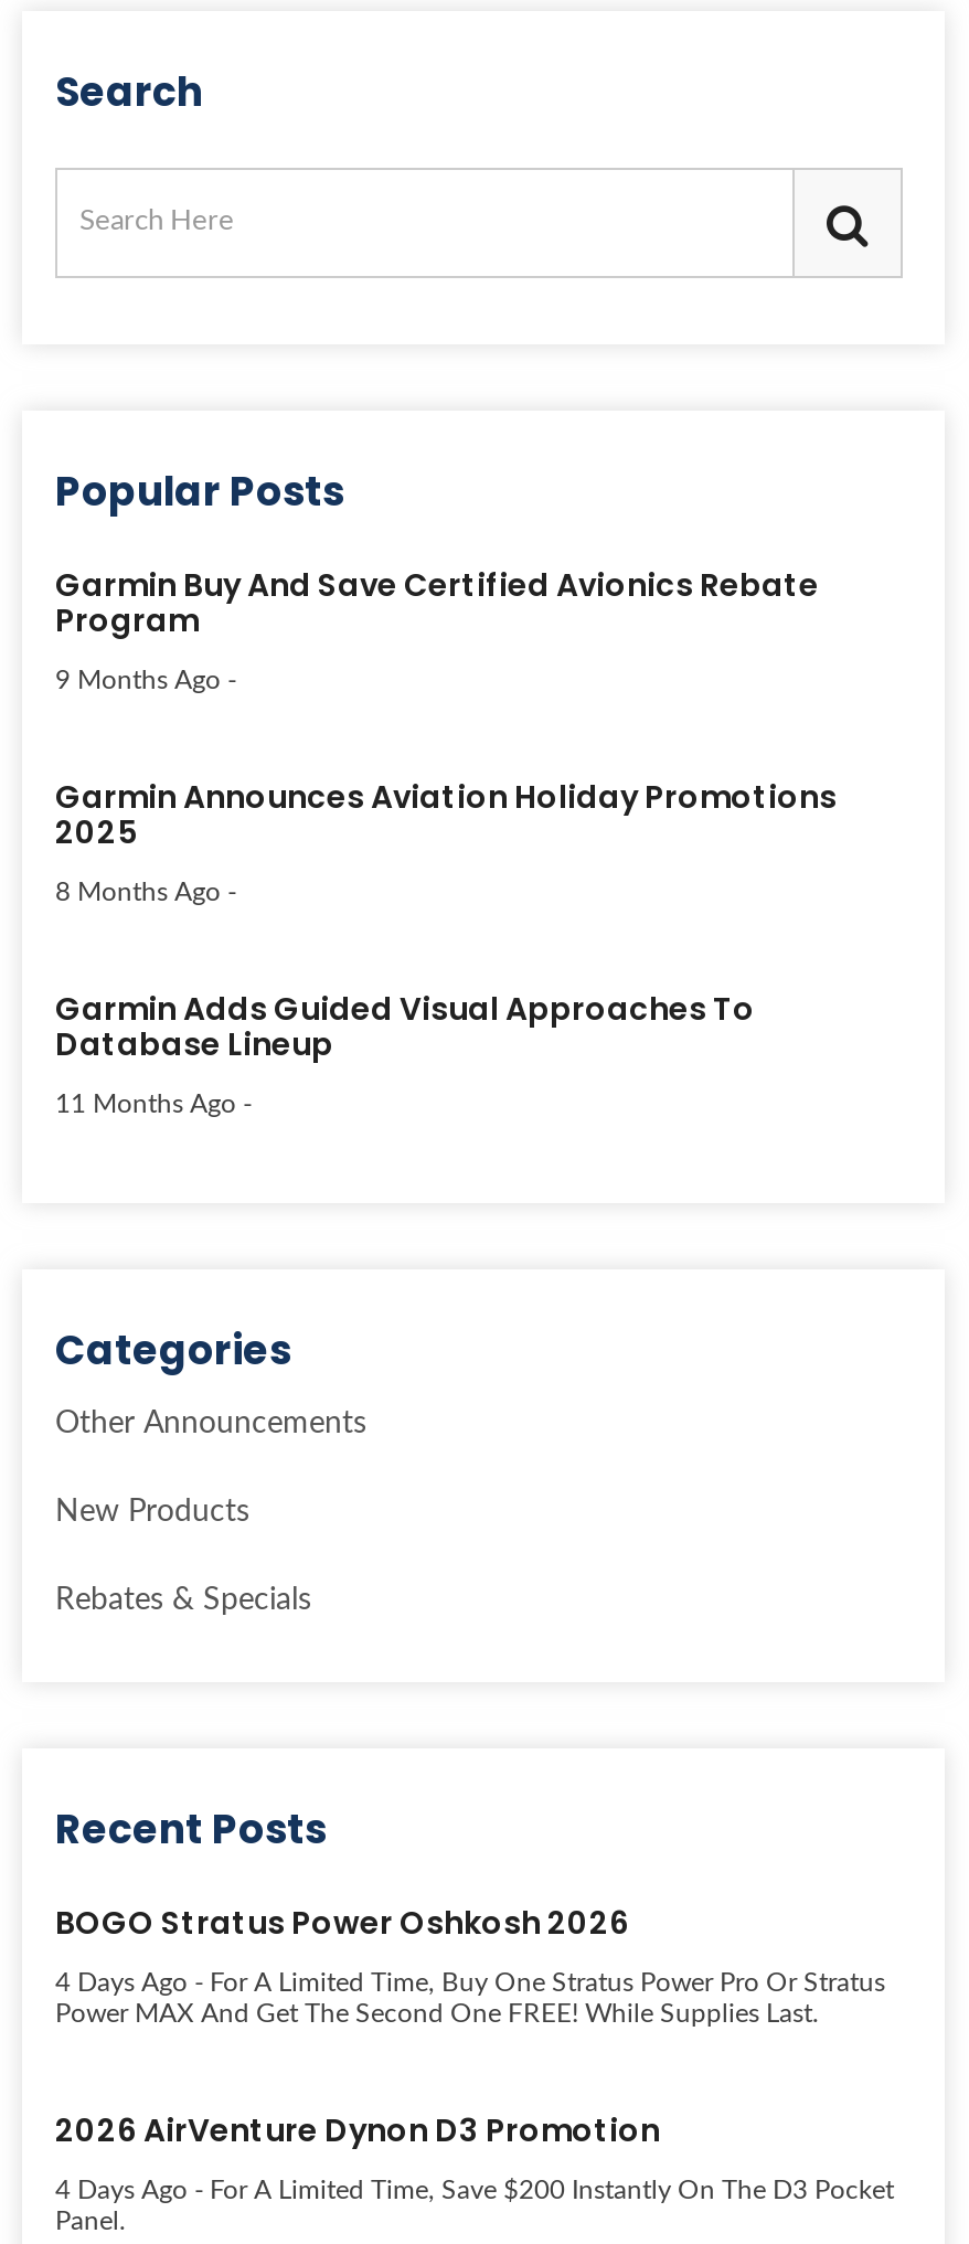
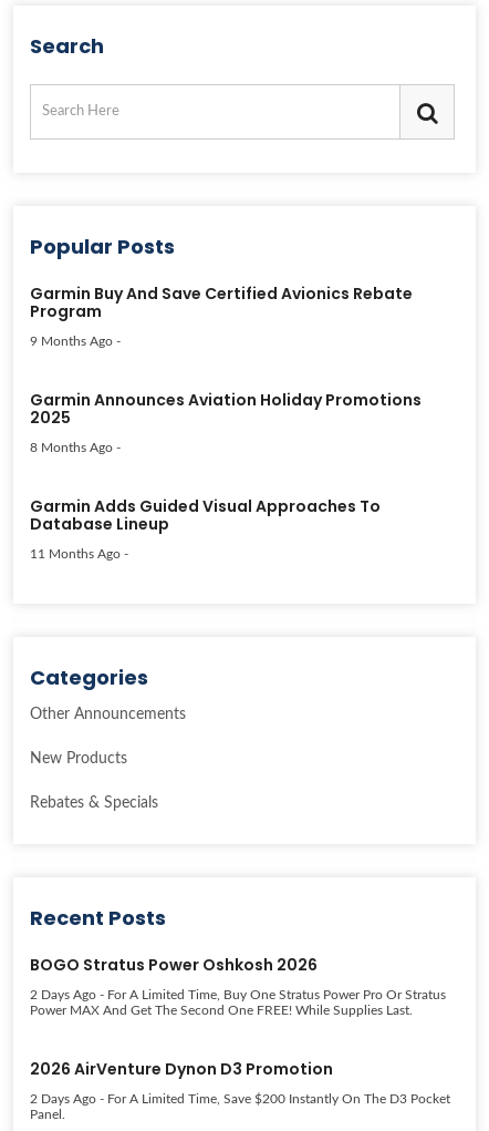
[55,1968,885,1995] 4 Days Ago - For A Limited Time, Buy One Stratus Power Pro Or Stratus -> [30,988,446,1001] 2 Days Ago - For A Limited Time, Buy One Stratus Power Pro Or Stratus
[55,2176,894,2202] 4 Days Ago - For A Limited Time, Save $200 Instantly On The D3 Pocket -> [30,1092,450,1105] 2 Days Ago - For A Limited Time, Save $200 Instantly On The D3 Pocket

